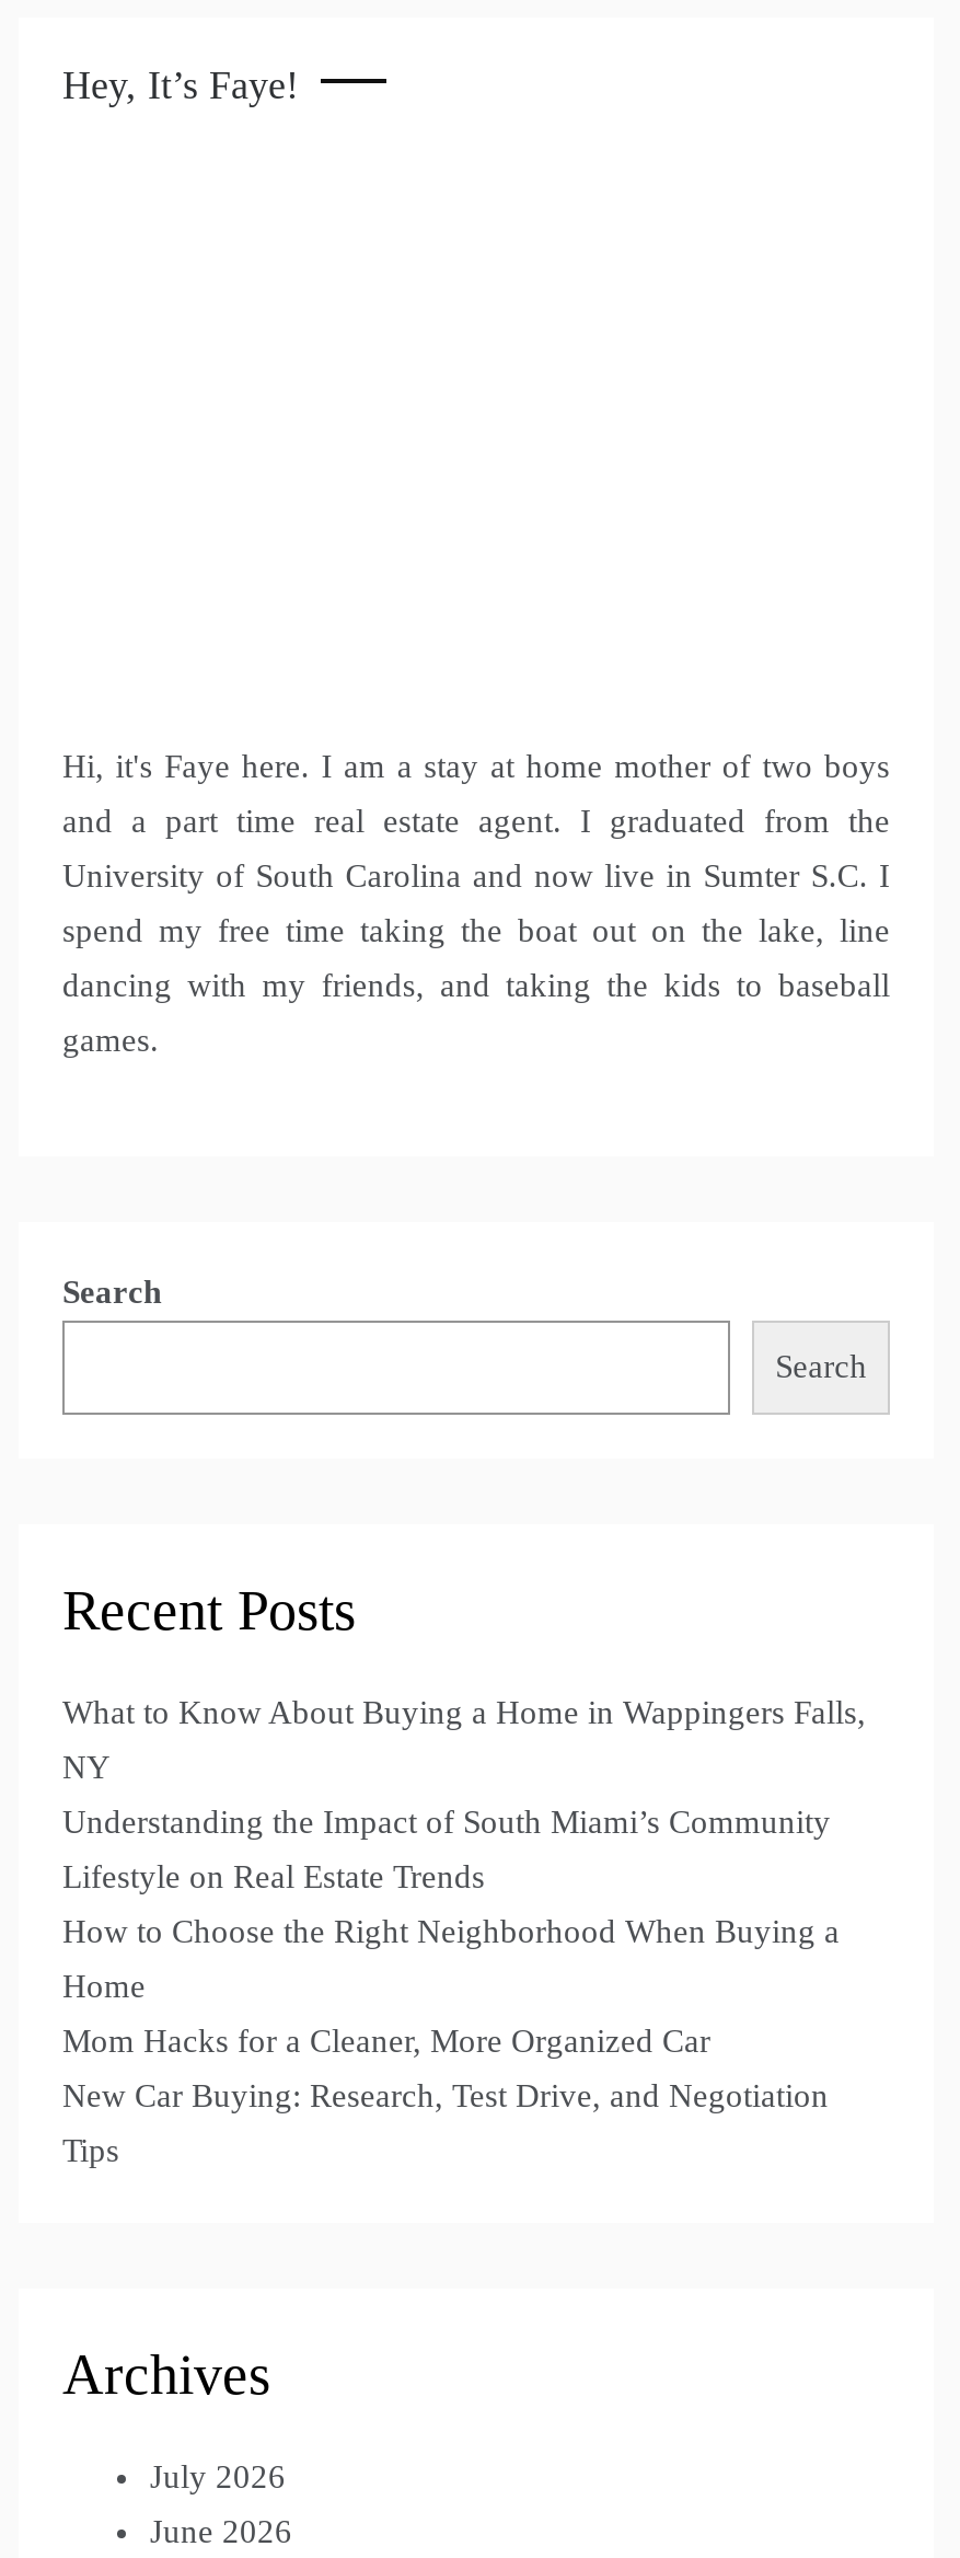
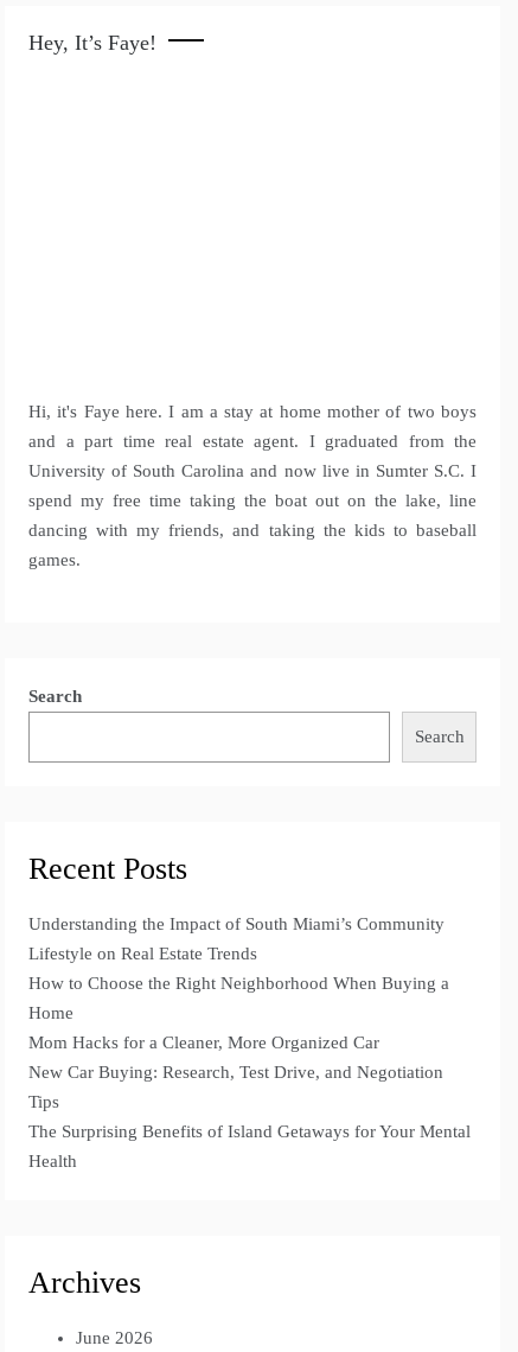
[62,1694,866,1784] What to Know About Buying a Home in Wappingers Falls, | NY -> none
moved [62,1804,840,2167] -> [28,914,449,1111]: Understanding the Impact of South Miami’s Community | Lifestyle on Real Estate Trends | How to Choose the Right Neighborhood When Buying a | Home | Mom Hacks for a Cleaner, More Organized Car | New Car Buying: Research, Test Drive, and Negotiation | Tips
none -> [28,1121,471,1170] The Surprising Benefits of Island Getaways for Your Mental | Health
[150,2459,286,2494] July 2026 -> none

